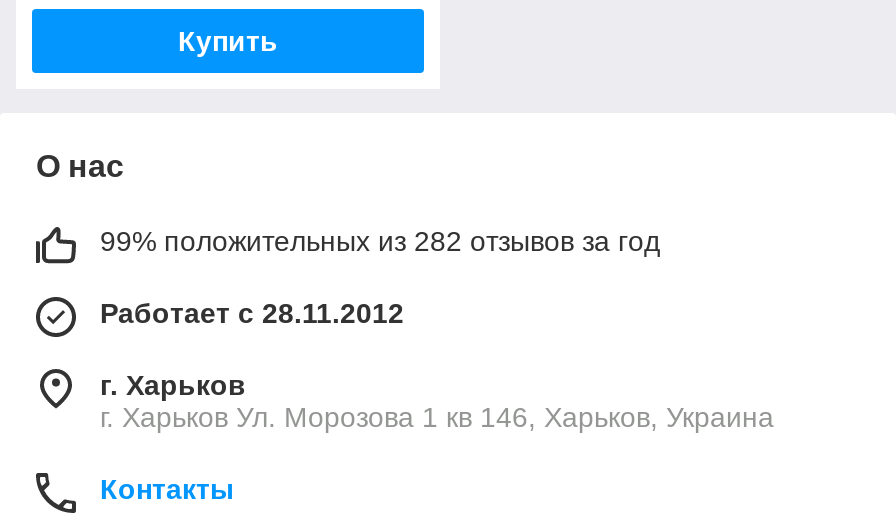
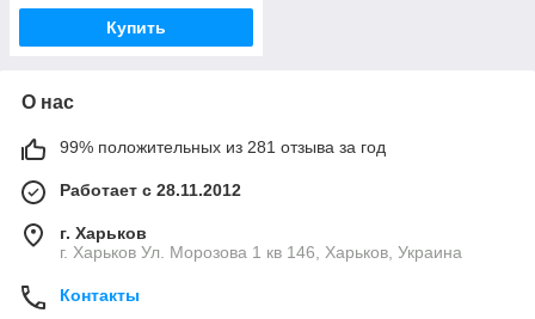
[100,226,660,258] 99% положительных из 282 отзывов за год -> [60,138,386,157] 99% положительных из 281 отзыва за год

